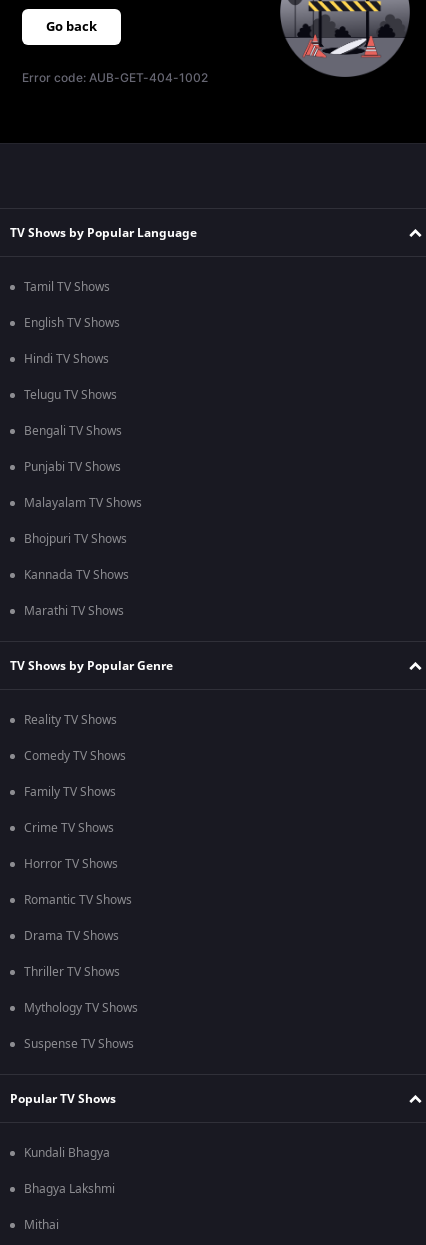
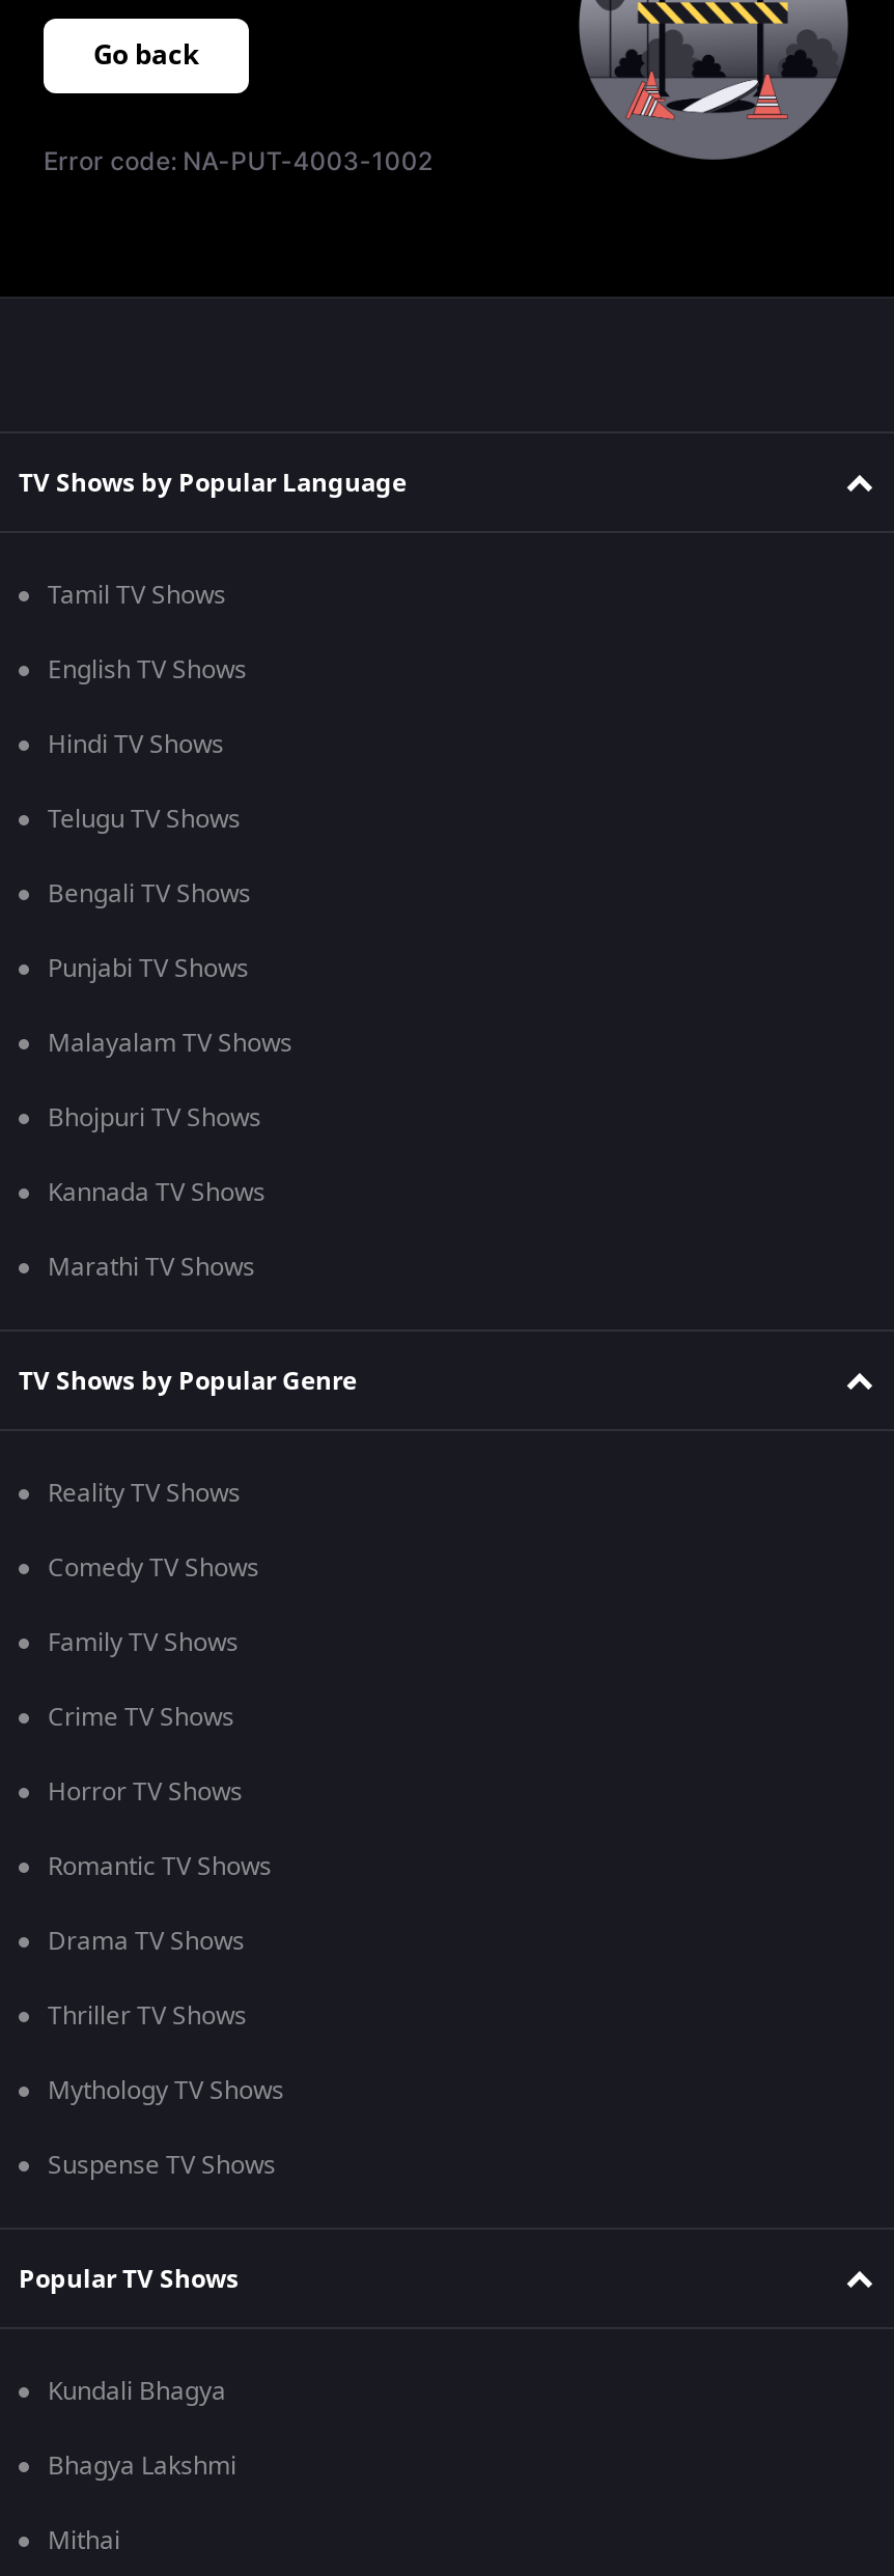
[22,70,208,85] Error code: AUB-GET-404-1002 -> [44,145,432,176] Error code: NA-PUT-4003-1002

